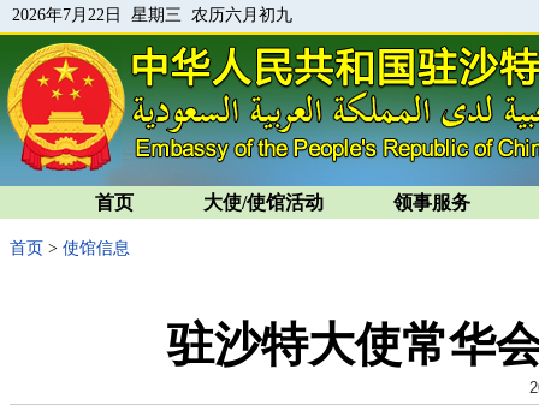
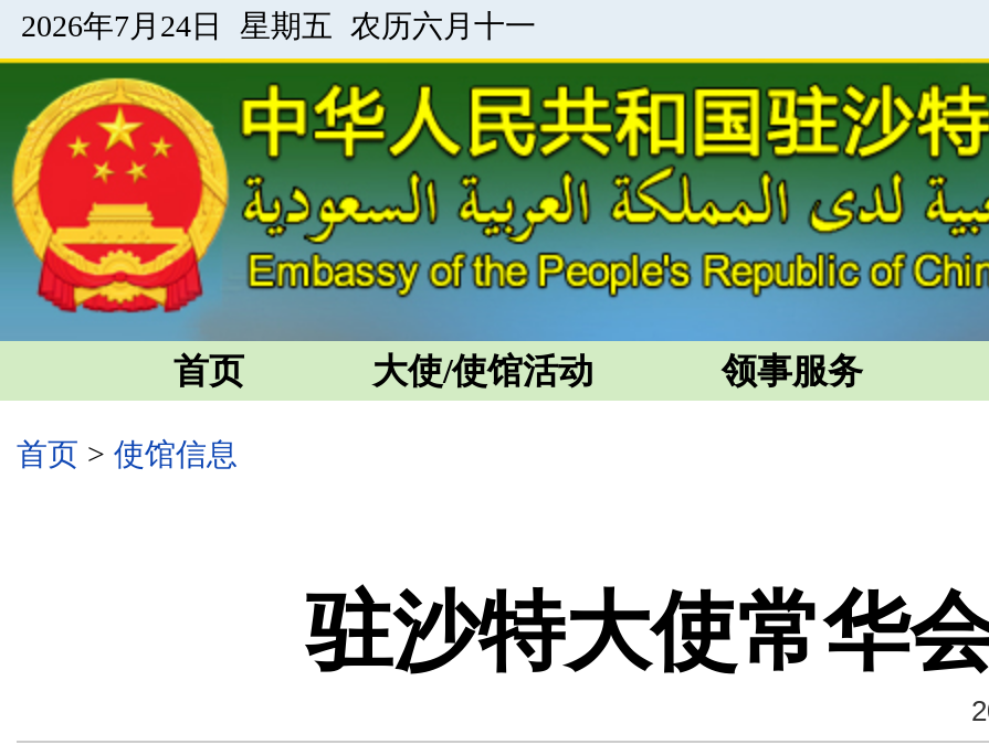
[12,6,297,24] 2026年7月22日 星期三 农历六月初九 -> [21,10,545,43] 2026年7月24日 星期五 农历六月十一

